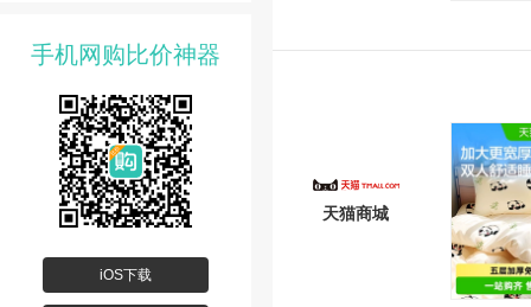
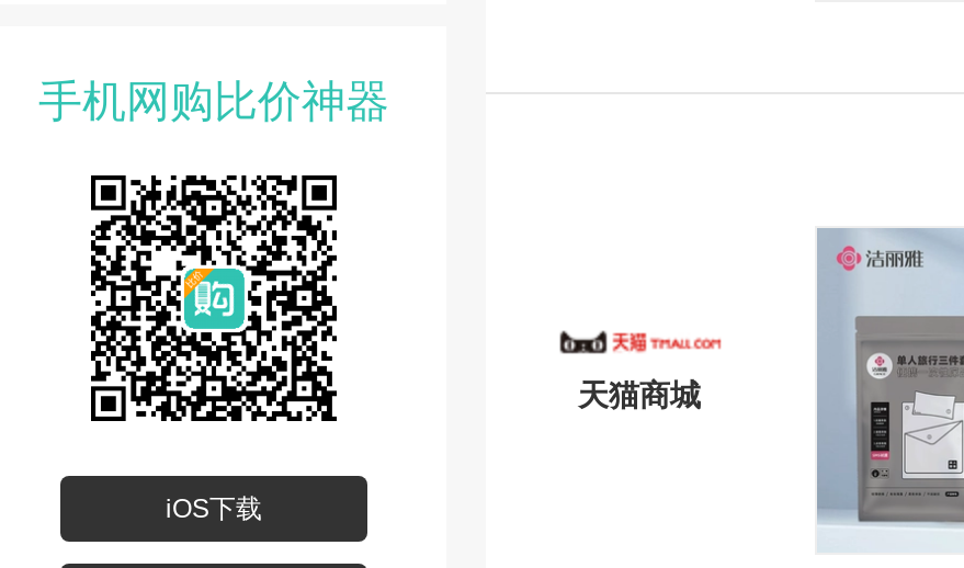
[450,122,527,300] [image] -> [815,228,957,553] [image]

